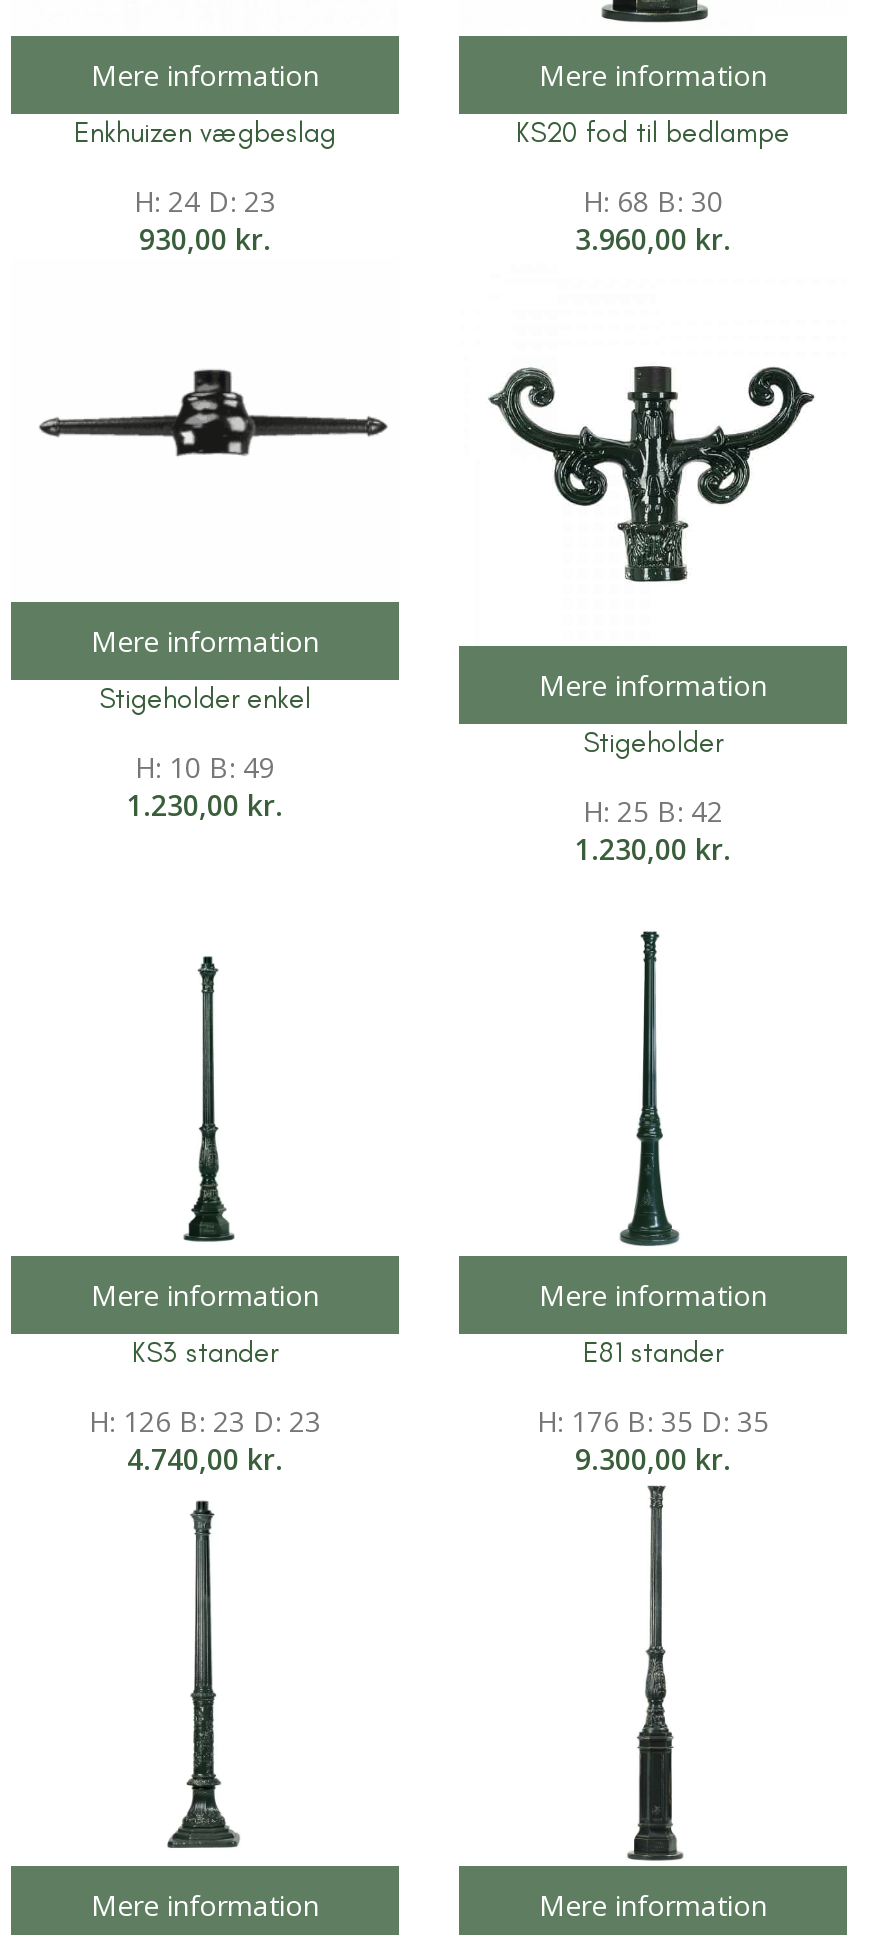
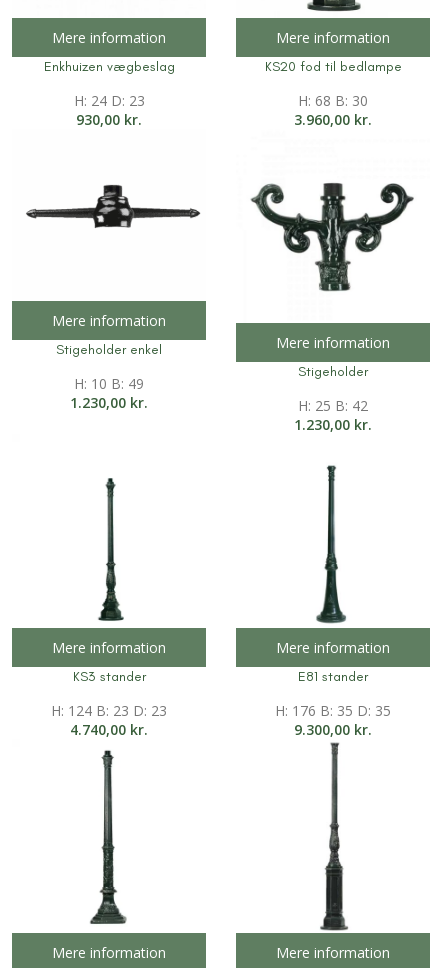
[89,1402,321,1440] H: 126 B: 23 D: 23 -> [51,701,167,720] H: 124 B: 23 D: 23

